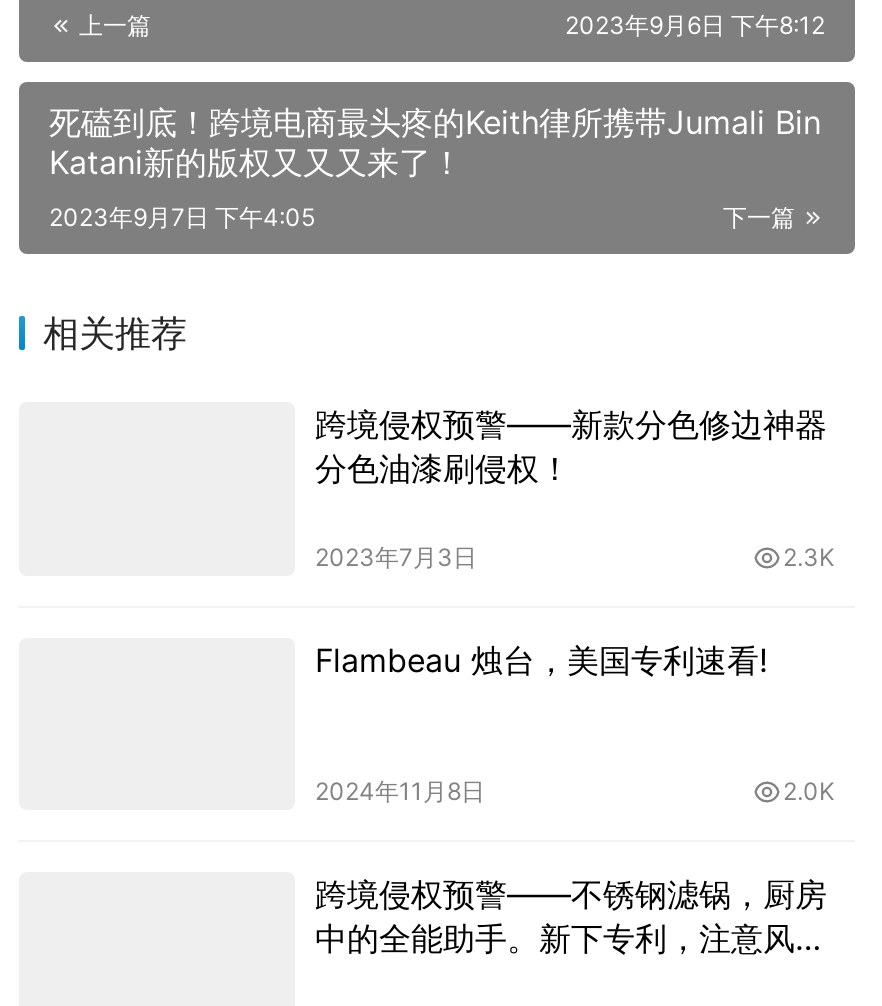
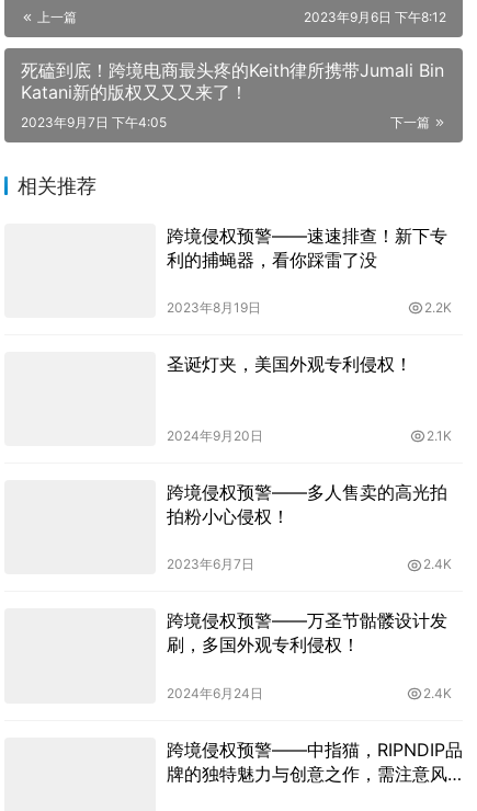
[315,405,835,958] 跨境侵权预警——新款分色修边神器 | 分色油漆刷侵权！ | 2023年7月3日 | 2.3K | Flambeau 烛台，美国专利速看! | 2024年11月8日 | 2.0K | 跨境侵权预警——不锈钢滤锅，厨房 | 中的全能助手。新下专利，注意风 -> [167,225,463,784] 跨境侵权预警——速速排查！新下专 | 利的捕蝇器，看你踩雷了没 | 2023年8月19日 | 2.2K | 圣诞灯夹，美国外观专利侵权！ | 2024年9月20日 | 2.1K | 跨境侵权预警——多人售卖的高光拍 | 拍粉小心侵权！ | 2023年6月7日 | 2.4K | 跨境侵权预警——万圣节骷髅设计发 | 刷，多国外观专利侵权！ | 2024年6月24日 | 2.4K | 跨境侵权预警——中指猫，RIPNDIP品 | 牌的独特魅力与创意之作，需注意风

